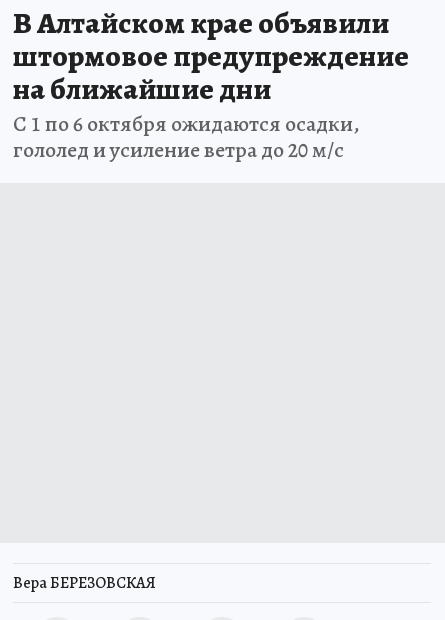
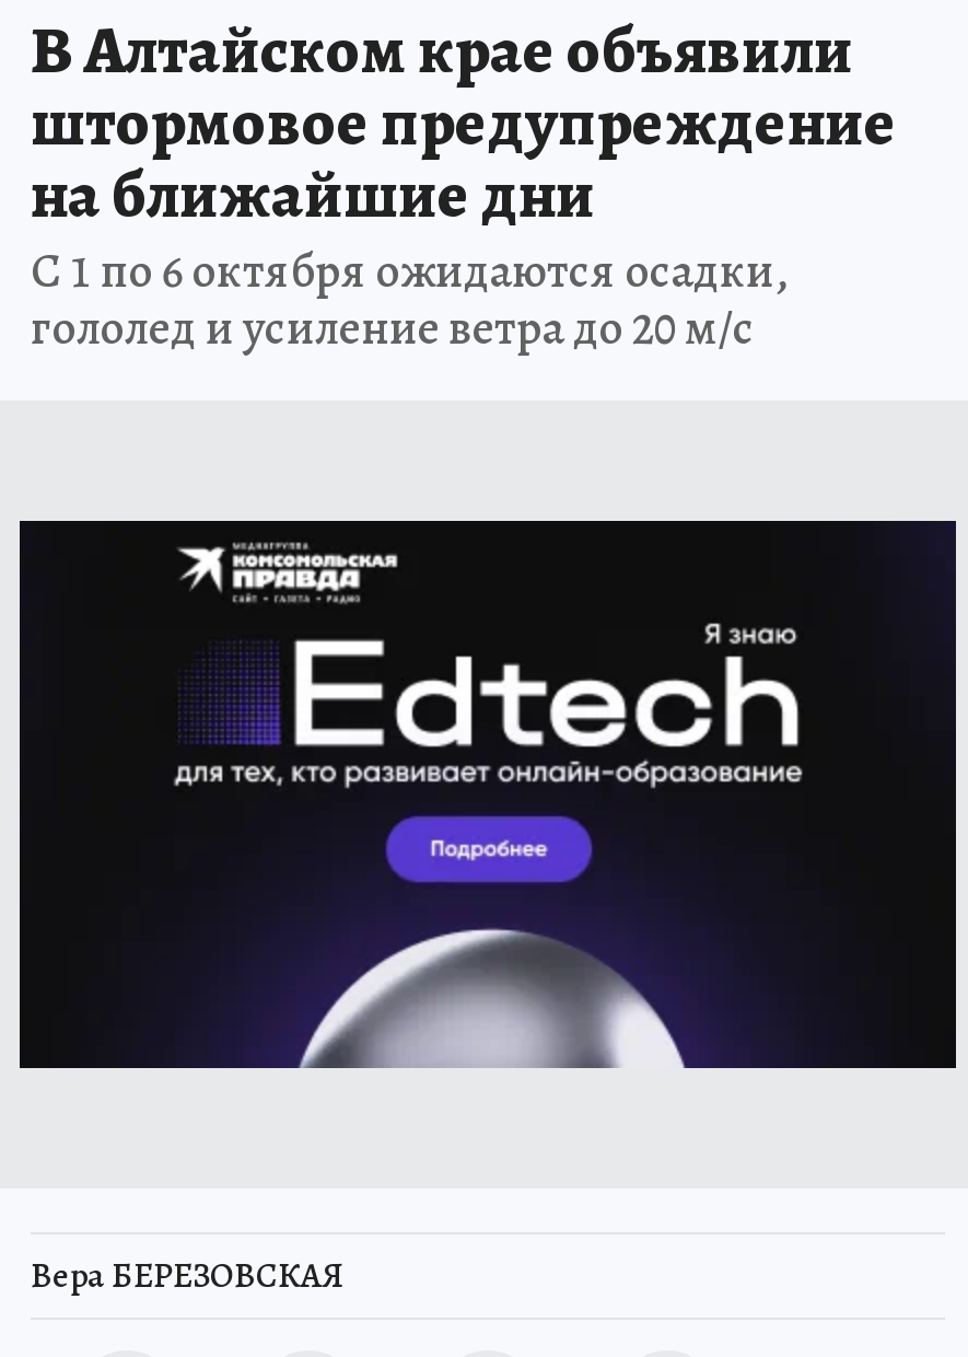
none -> [18,519,958,1070] [image]

